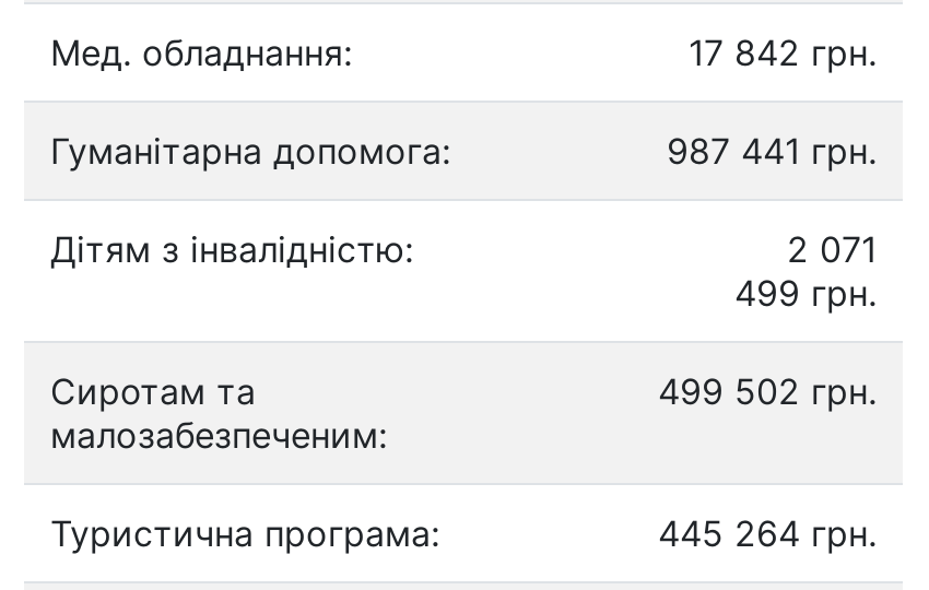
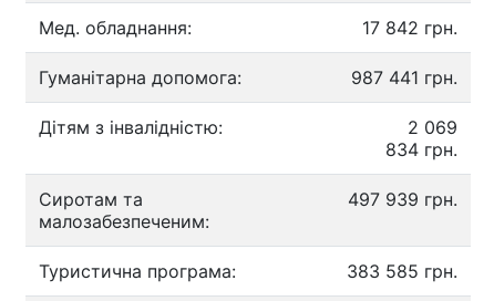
[787,228,877,272] 2 071 -> [408,116,457,138] 2 069
[734,272,877,316] 499 грн. -> [385,138,457,160] 834 грн.
[658,370,877,414] 499 502 грн. -> [348,188,457,210] 497 939 грн.
[658,512,877,556] 445 264 грн. -> [347,260,457,282] 383 585 грн.

